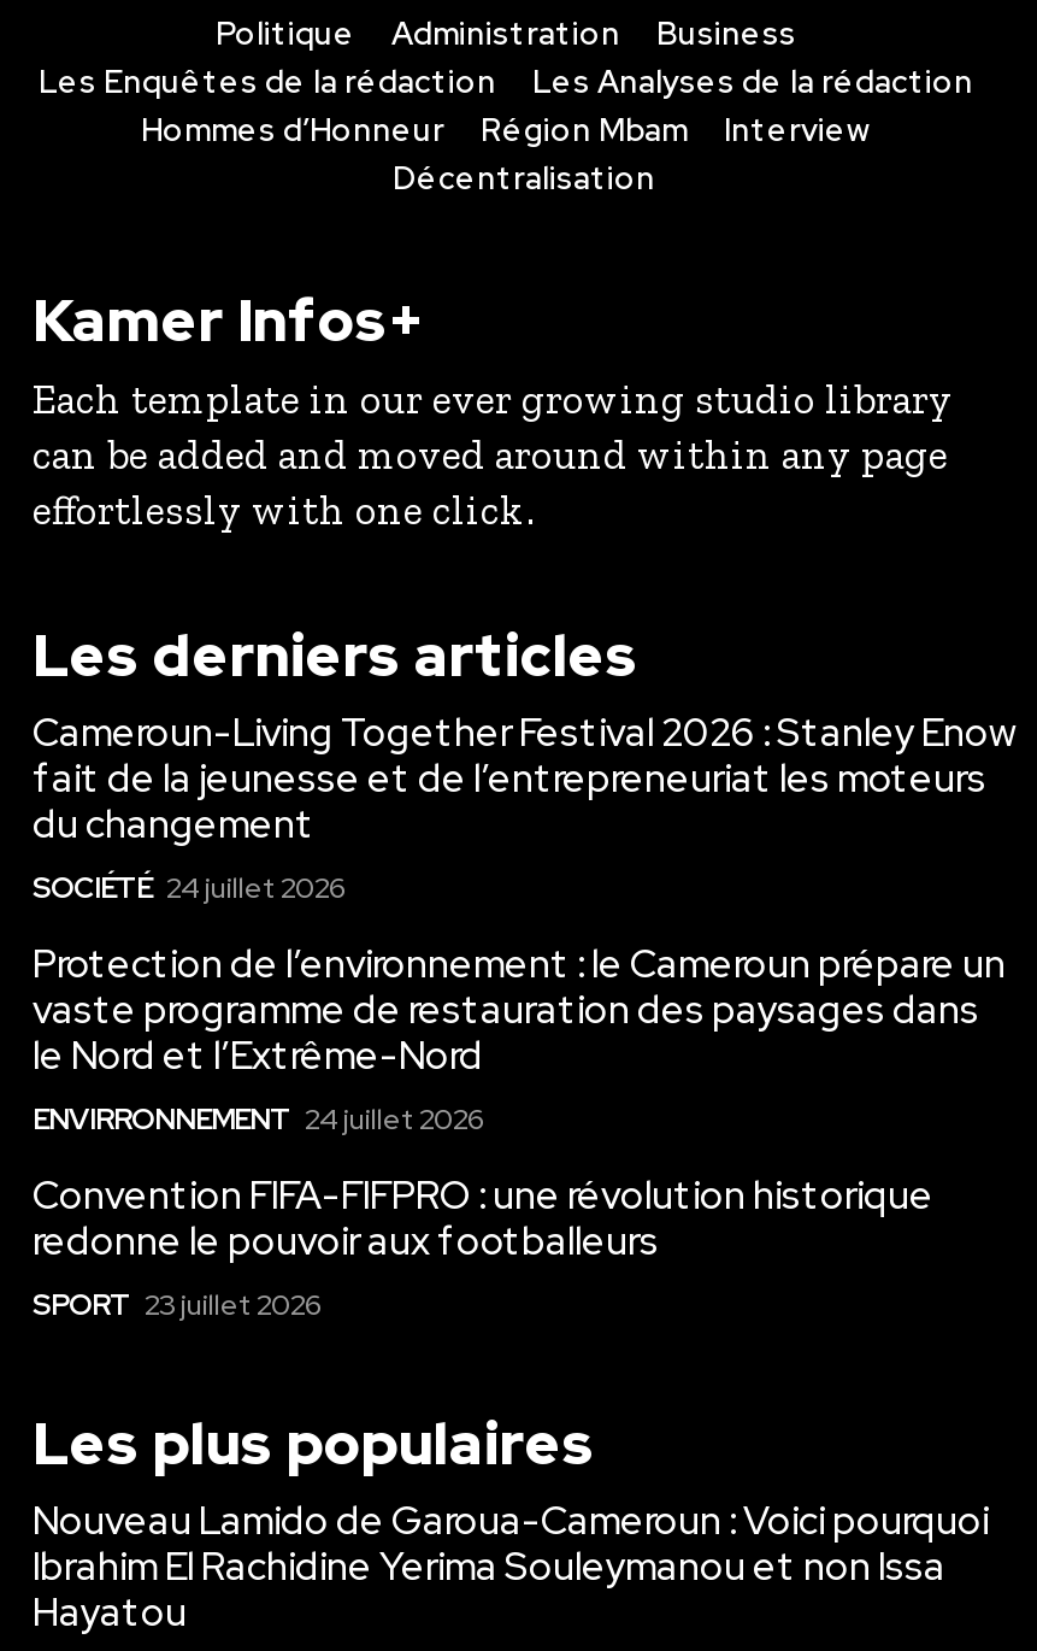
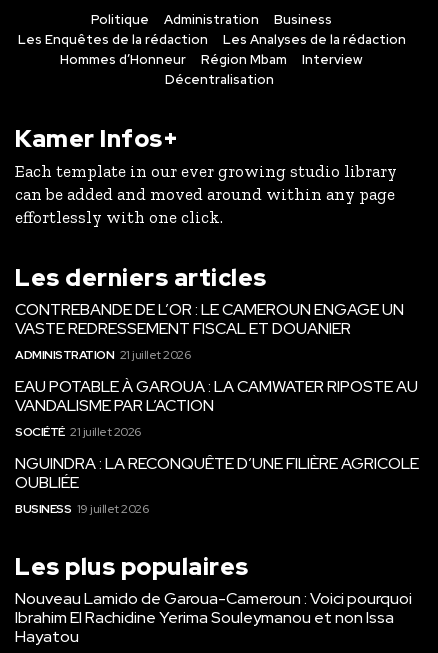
[33,707,1015,907] Cameroun-Living Together Festival 2026 : Stanley Enow | fait de la jeunesse et de l’entrepreneuriat les moteurs | du changement | SOCIÉTÉ 24 juillet 2026 -> [15,299,404,363] CONTREBANDE DE L’OR : LE CAMEROUN ENGAGE UN | VASTE REDRESSEMENT FISCAL ET DOUANIER | ADMINISTRATION 21 juillet 2026
[33,939,1006,1139] Protection de l’environnement : le Cameroun prépare un | vaste programme de restauration des paysages dans | le Nord et l’Extrême-Nord | ENVIRRONNEMENT 24 juillet 2026 -> [15,376,418,440] EAU POTABLE À GAROUA : LA CAMWATER RIPOSTE AU | VANDALISME PAR L’ACTION | SOCIÉTÉ 21 juillet 2026
[33,1170,933,1324] Convention FIFA-FIFPRO : une révolution historique | redonne le pouvoir aux footballeurs | SPORT 23 juillet 2026 -> [15,453,419,517] NGUINDRA : LA RECONQUÊTE D’UNE FILIÈRE AGRICOLE | OUBLIÉE | BUSINESS 19 juillet 2026

